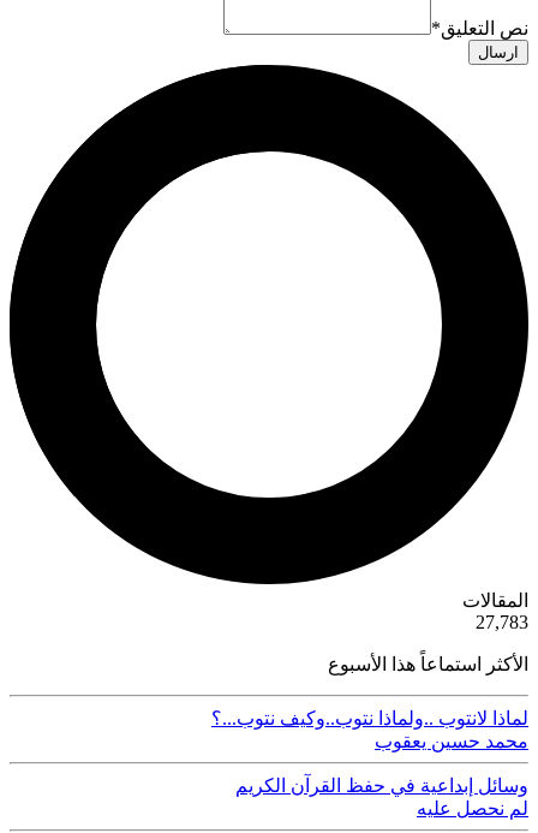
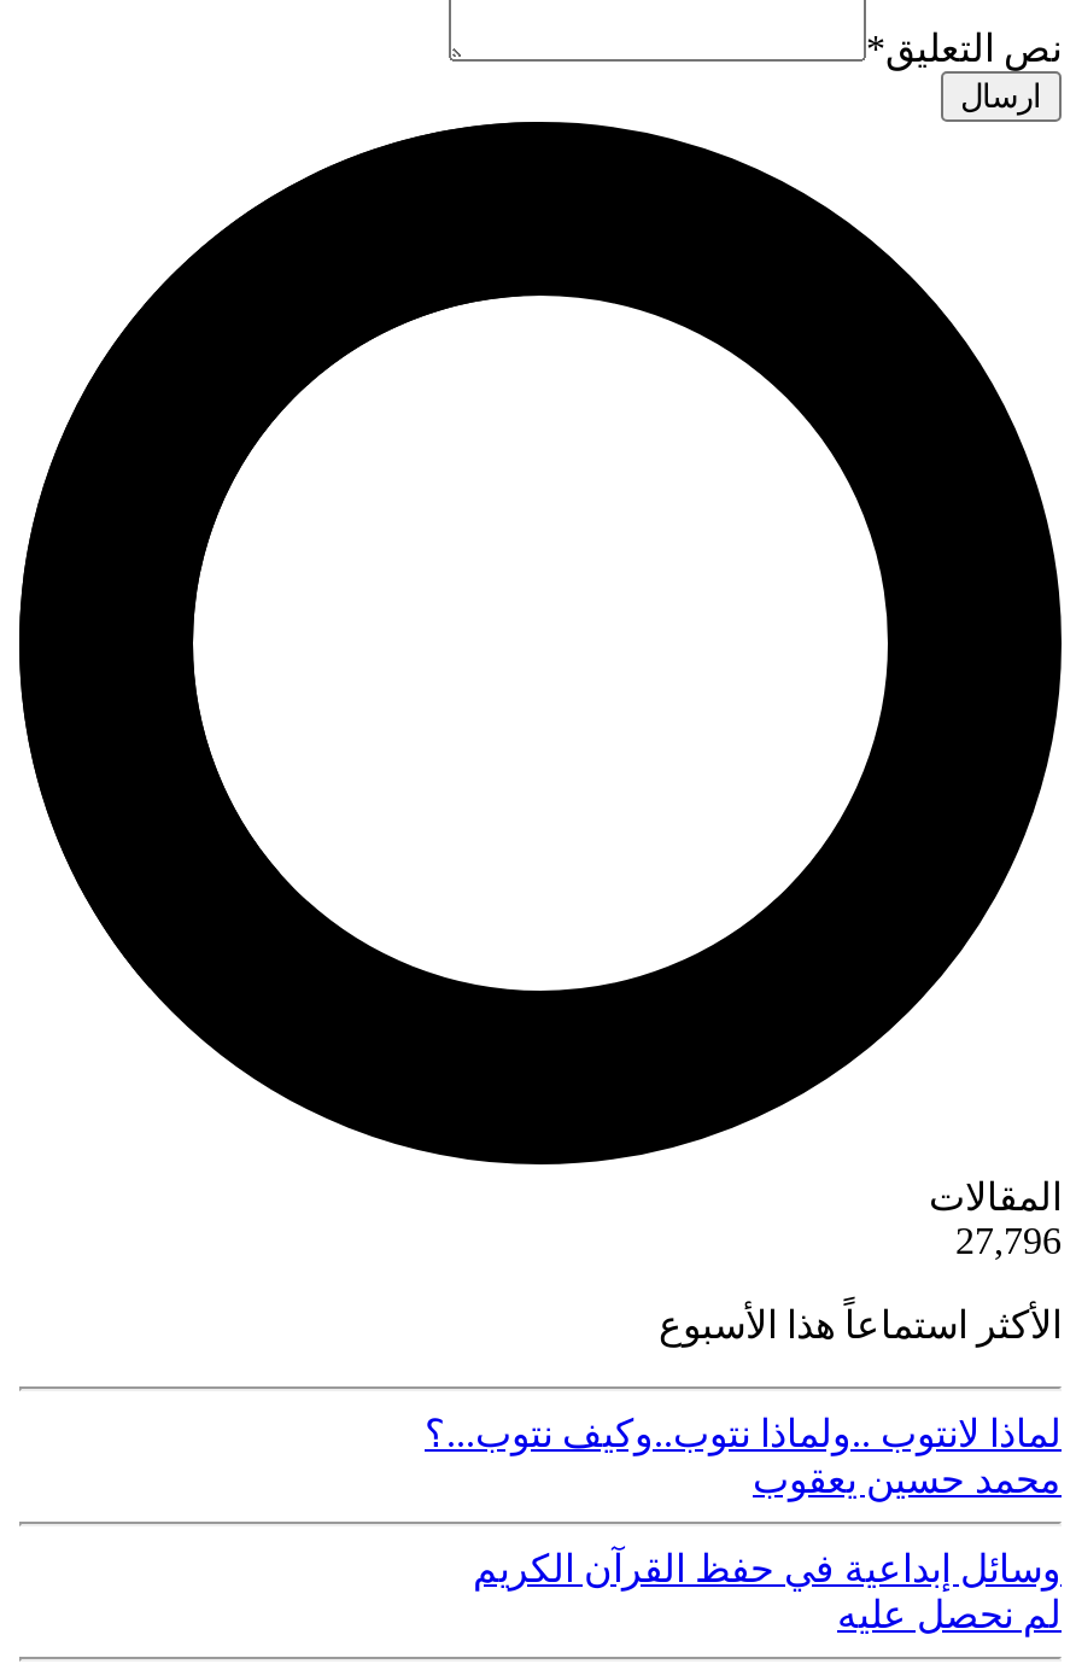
[476,611,528,632] 27,783 -> [955,1219,1062,1260] 27,796

